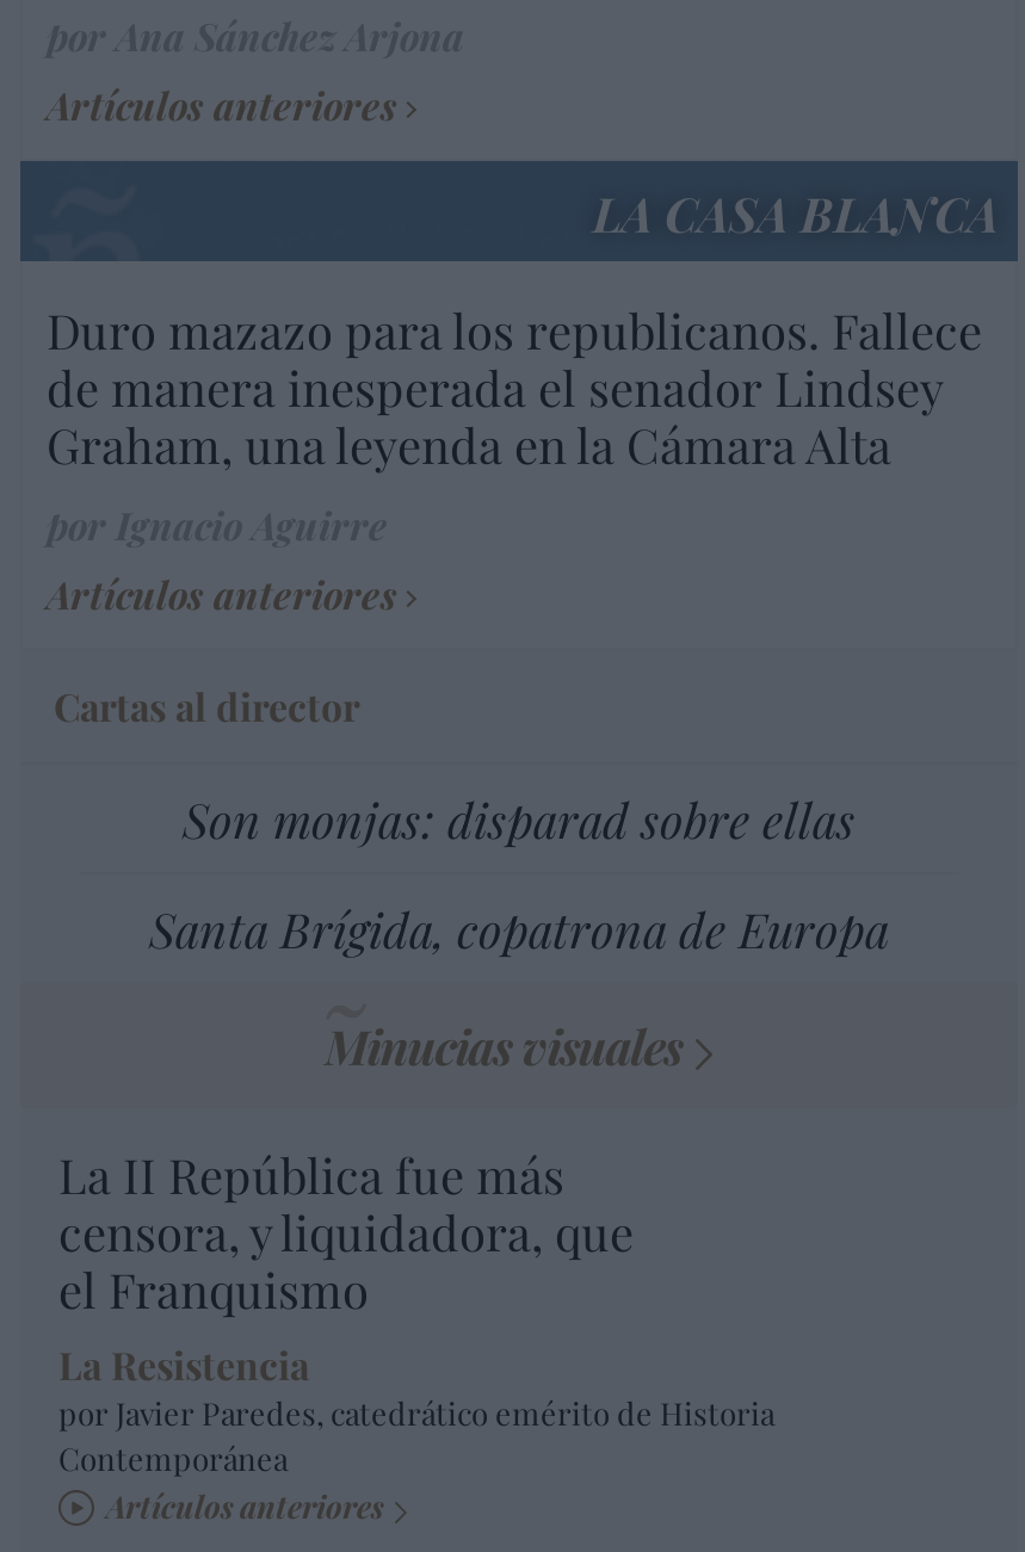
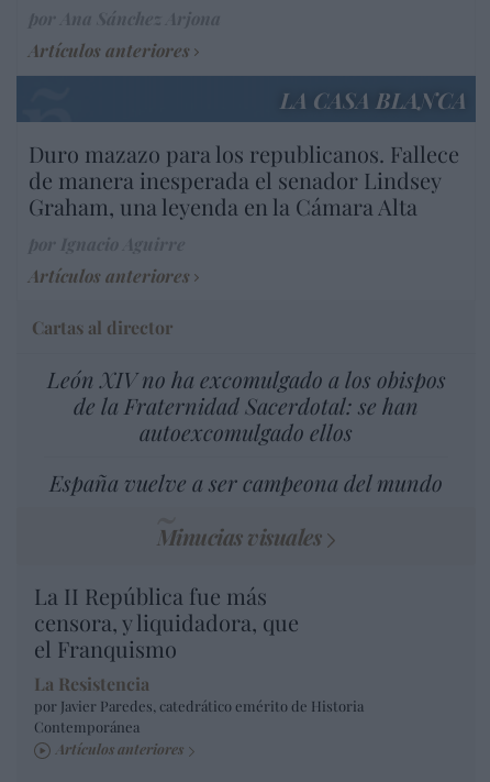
[183,787,856,851] Son monjas: disparad sobre ellas -> [47,364,446,447] León XIV no ha excomulgado a los obispos | de la Fraternidad Sacerdotal: se han | autoexcomulgado ellos
[149,897,889,961] Santa Brígida, copatrona de Europa -> [49,468,443,497] España vuelve a ser campeona del mundo

